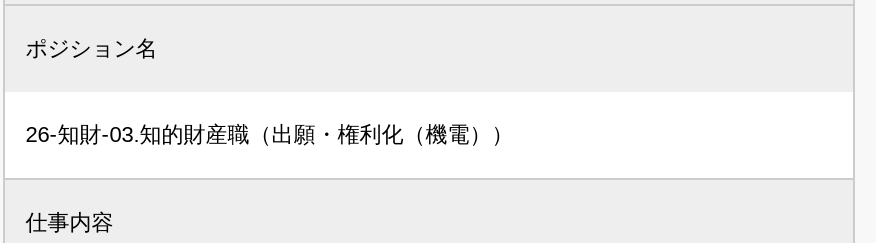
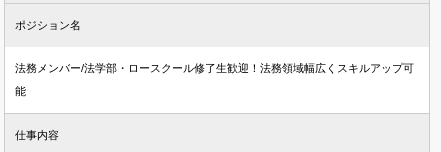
[25,122,513,146] 26-知財-03.知的財産職（出願・権利化（機電）） -> [15,62,414,97] 法務メンバー/法学部・ロースクール修了生歓迎！法務領域幅広くスキルアップ可 | 能

